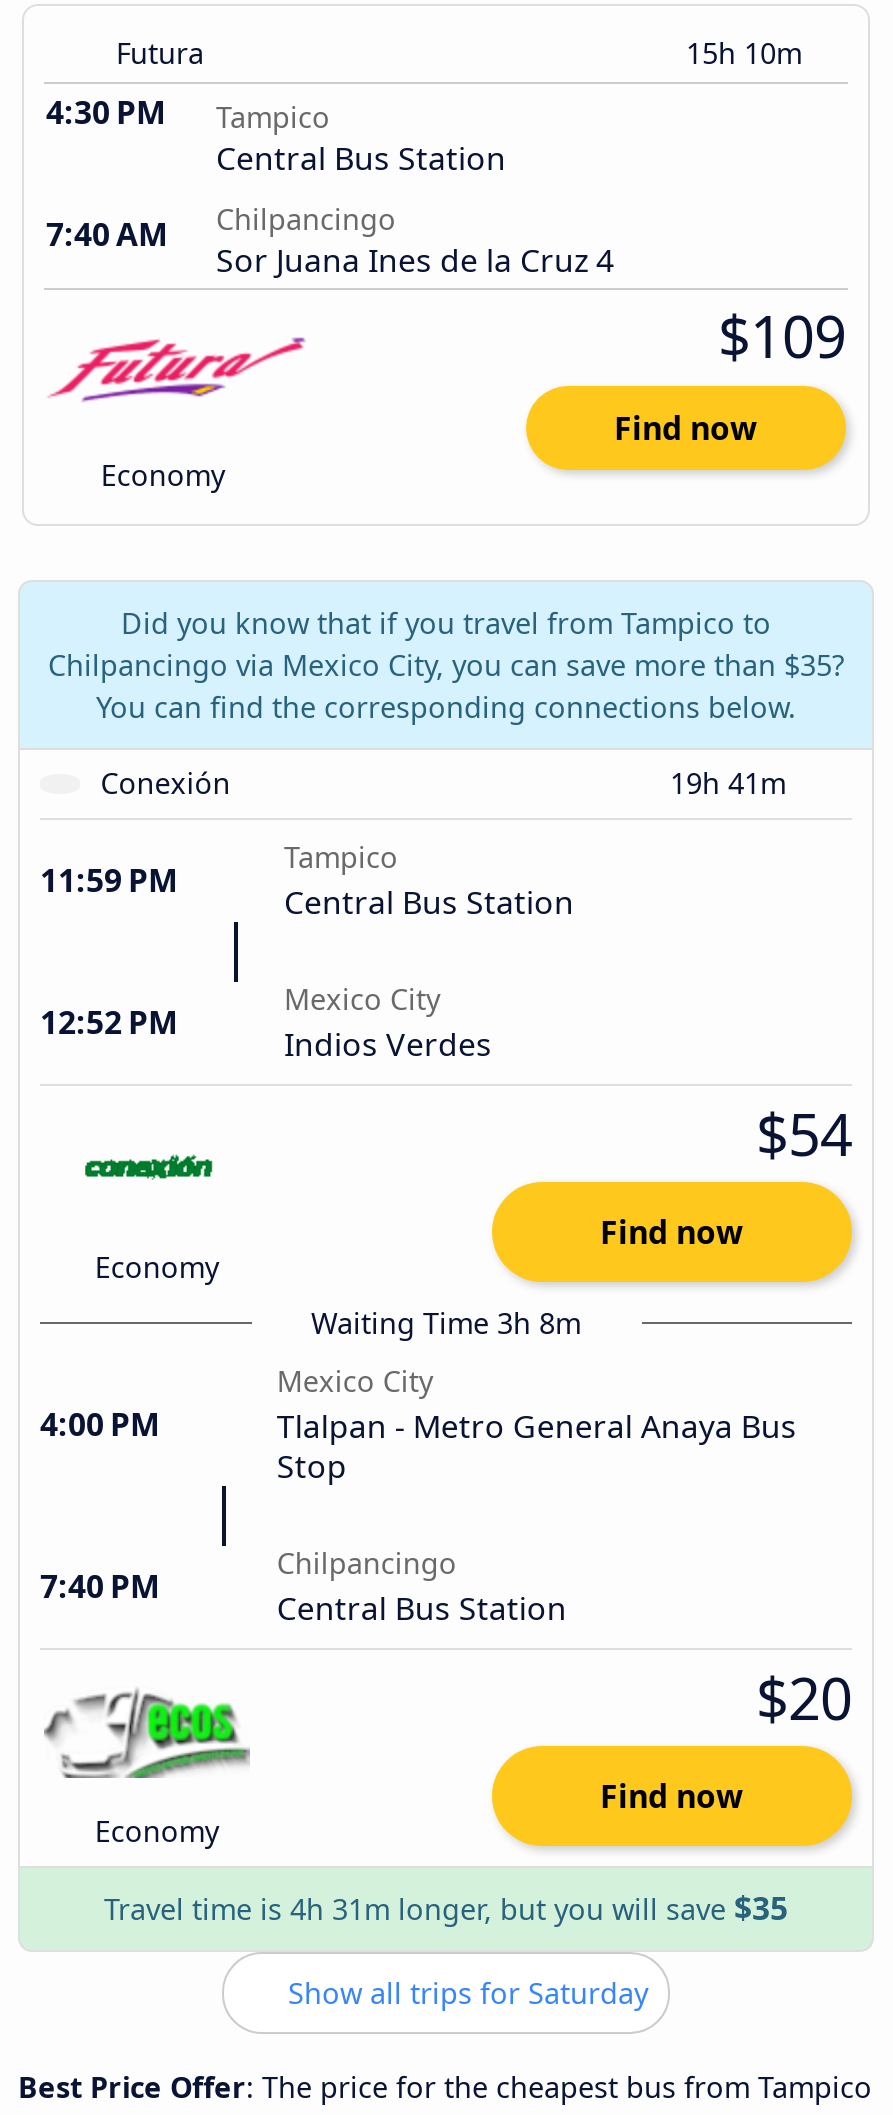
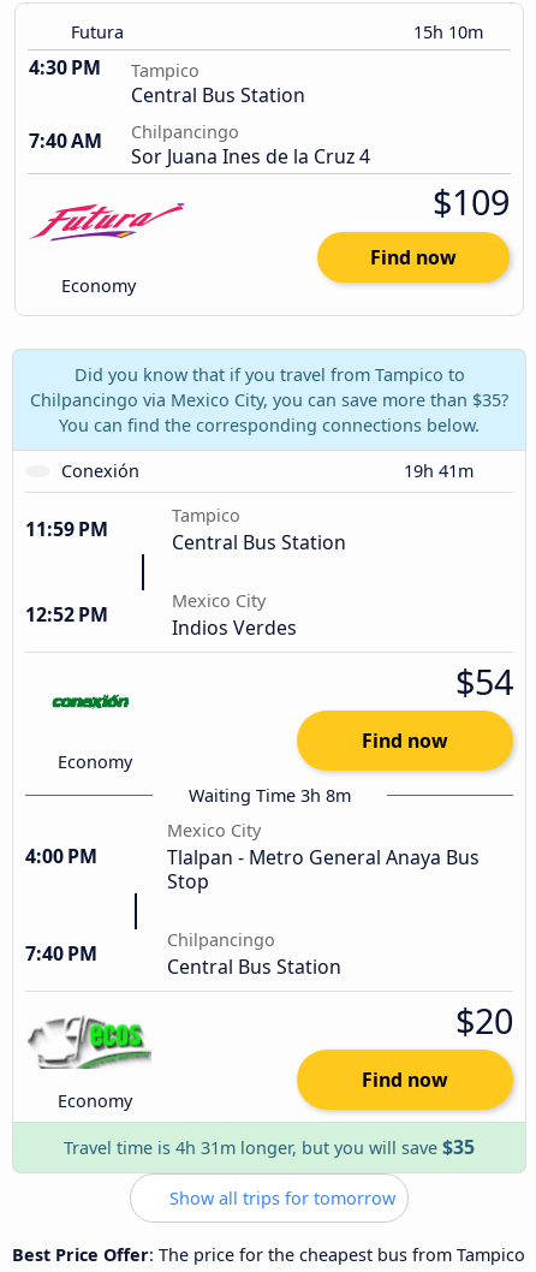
[280,1973,648,2011] Show all trips for Saturday -> [165,1186,395,1209] Show all trips for tomorrow

